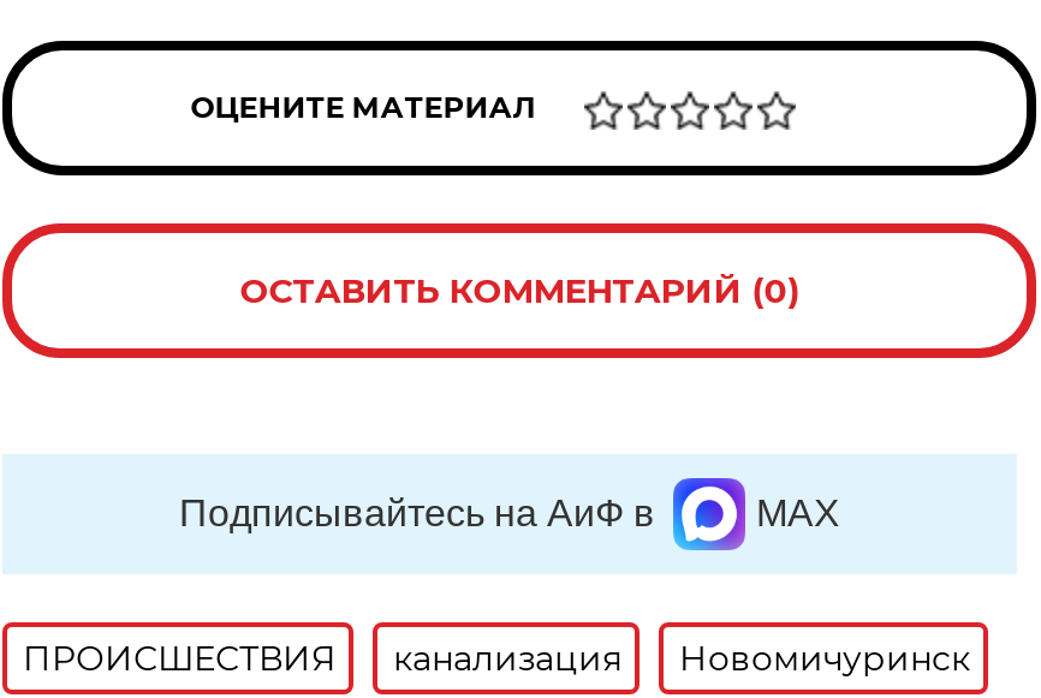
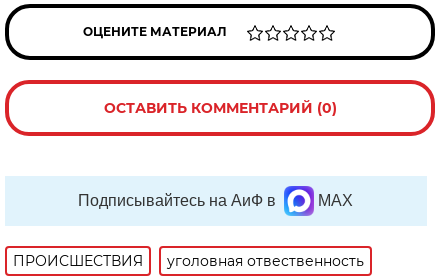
[393,637,970,680] канализация | Новомичуринск -> [167,252,364,270] уголовная отвественность

